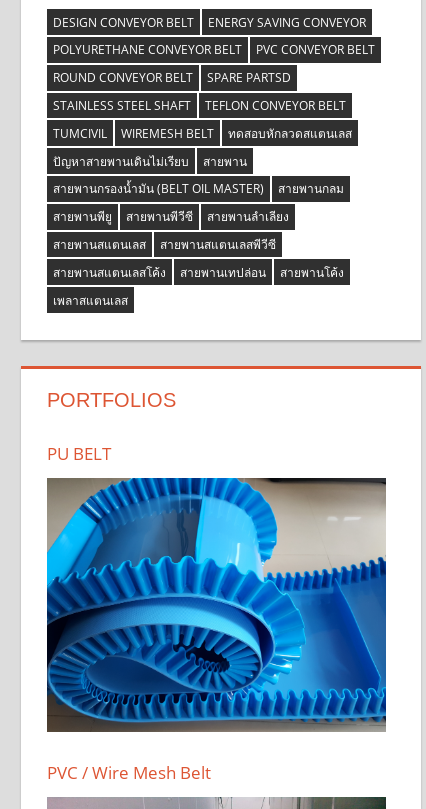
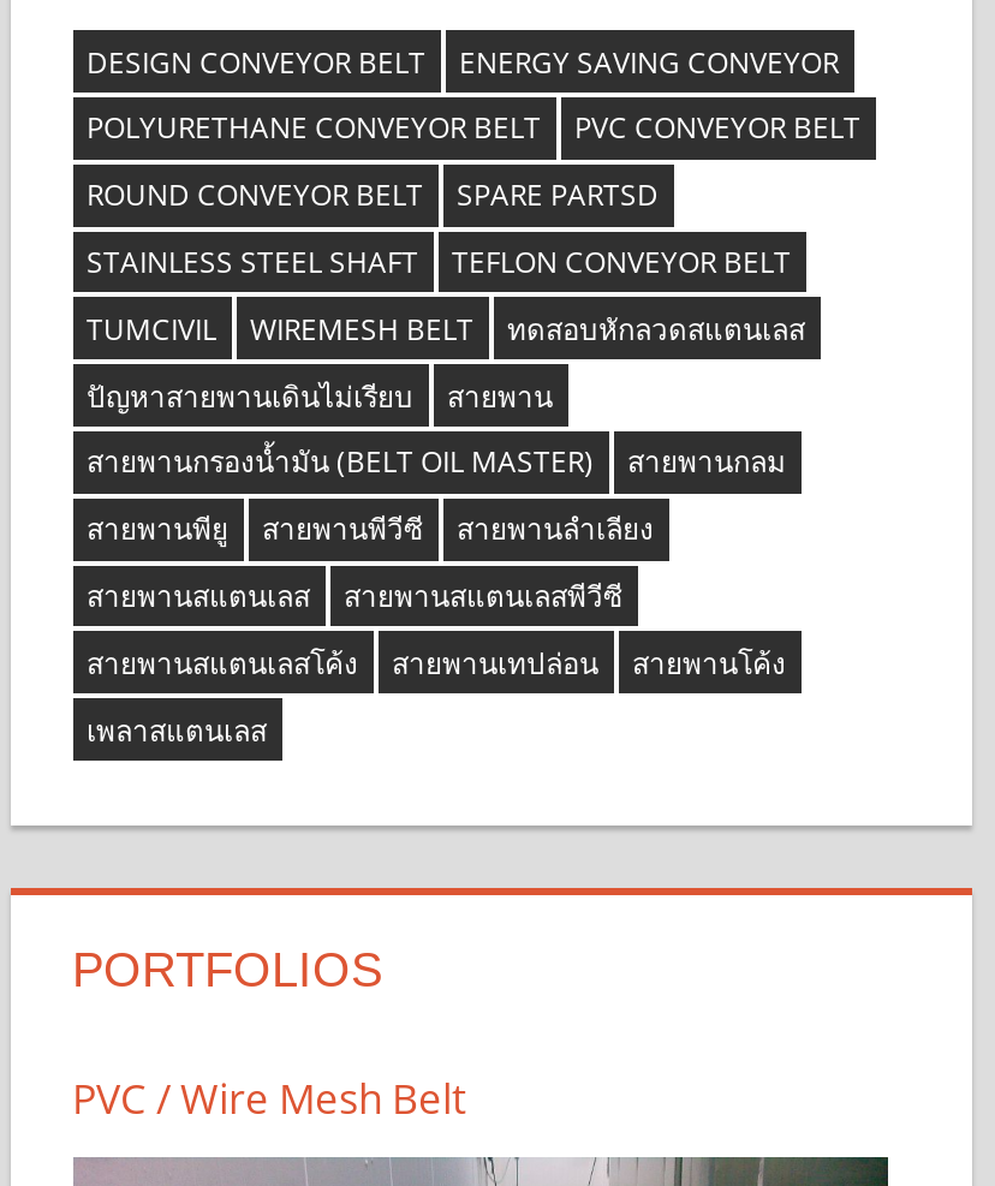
[46,442,110,465] PU BELT -> none
[46,477,387,733] [image] -> none

